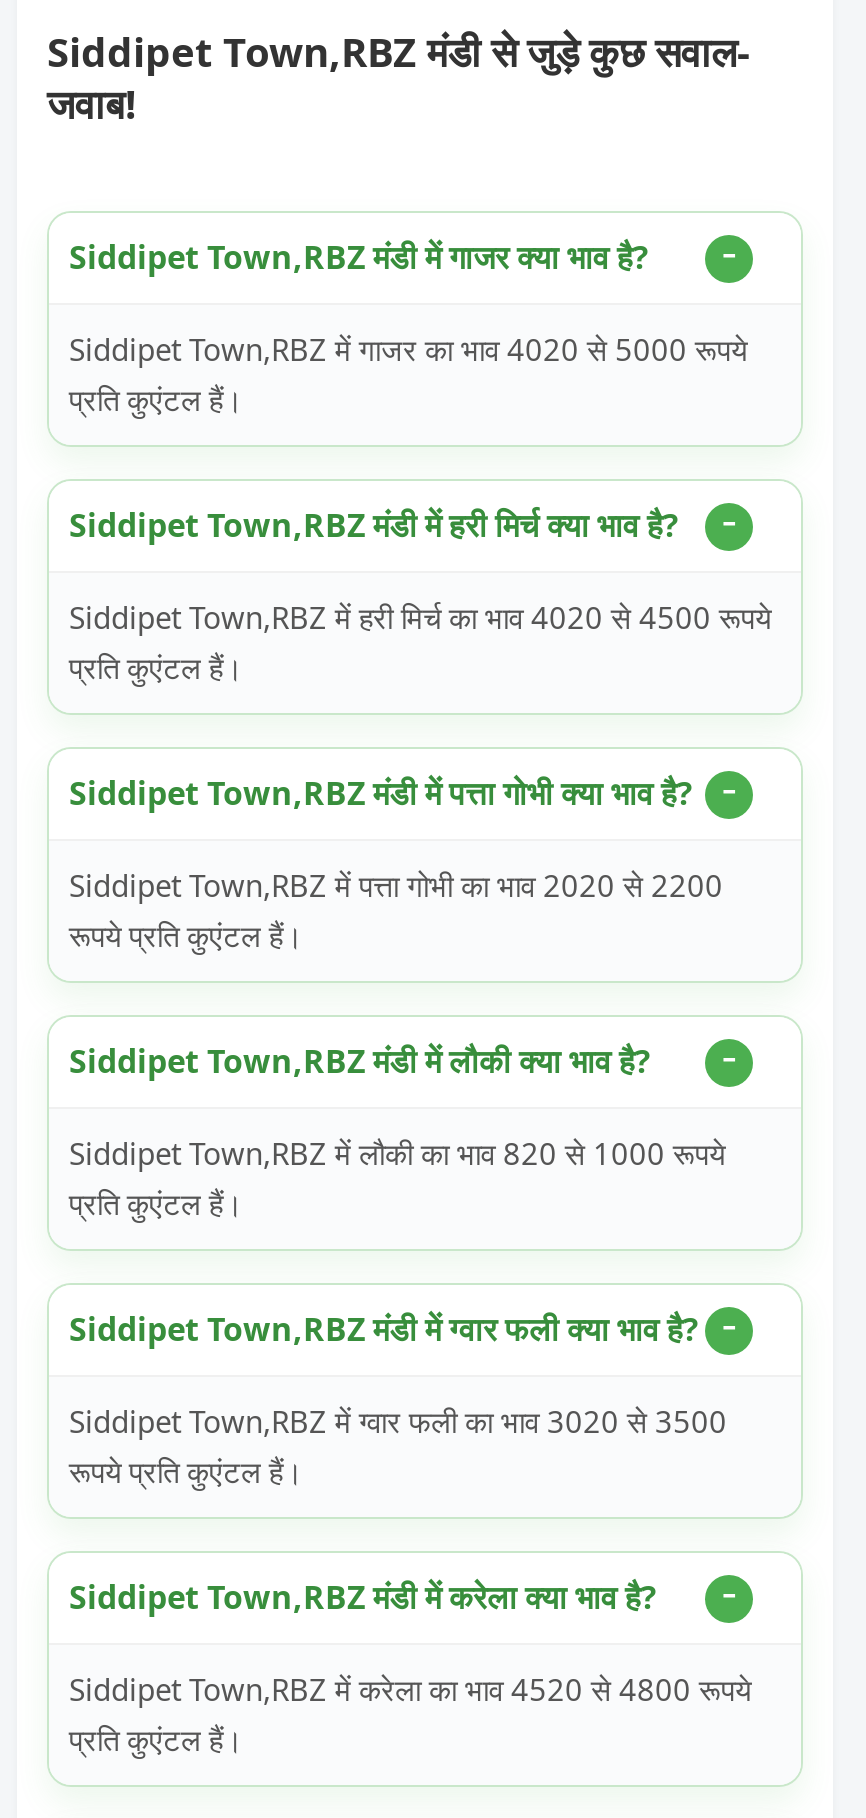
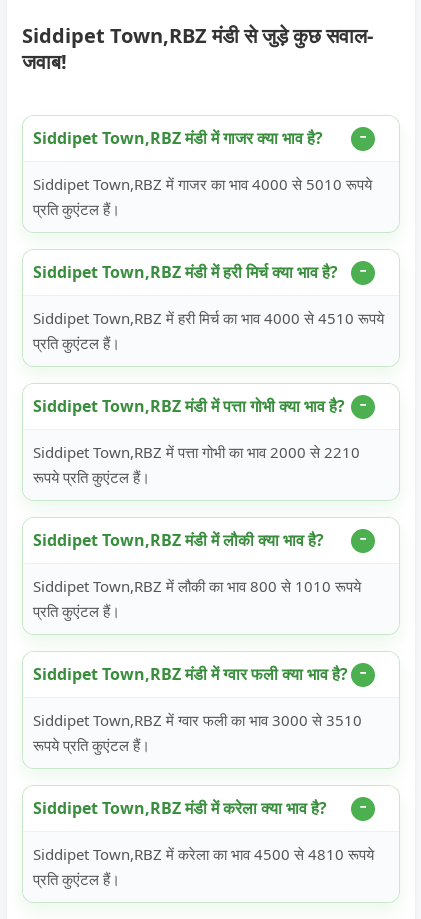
[69,329,747,369] Siddipet Town,RBZ में गाजर का भाव 4020 से 5000 रूपये -> [33,174,372,194] Siddipet Town,RBZ में गाजर का भाव 4000 से 5010 रूपये
[69,597,771,637] Siddipet Town,RBZ में हरी मिर्च का भाव 4020 से 4500 रूपये -> [33,308,384,328] Siddipet Town,RBZ में हरी मिर्च का भाव 4000 से 4510 रूपये
[69,865,723,905] Siddipet Town,RBZ में पत्ता गोभी का भाव 2020 से 2200 -> [33,442,360,462] Siddipet Town,RBZ में पत्ता गोभी का भाव 2000 से 2210
[69,1133,725,1173] Siddipet Town,RBZ में लौकी का भाव 820 से 1000 रूपये -> [33,576,361,596] Siddipet Town,RBZ में लौकी का भाव 800 से 1010 रूपये
[69,1401,727,1441] Siddipet Town,RBZ में ग्वार फली का भाव 3020 से 3500 -> [33,710,362,730] Siddipet Town,RBZ में ग्वार फली का भाव 3000 से 3510
[69,1669,751,1709] Siddipet Town,RBZ में करेला का भाव 4520 से 4800 रूपये -> [33,844,374,864] Siddipet Town,RBZ में करेला का भाव 4500 से 4810 रूपये

